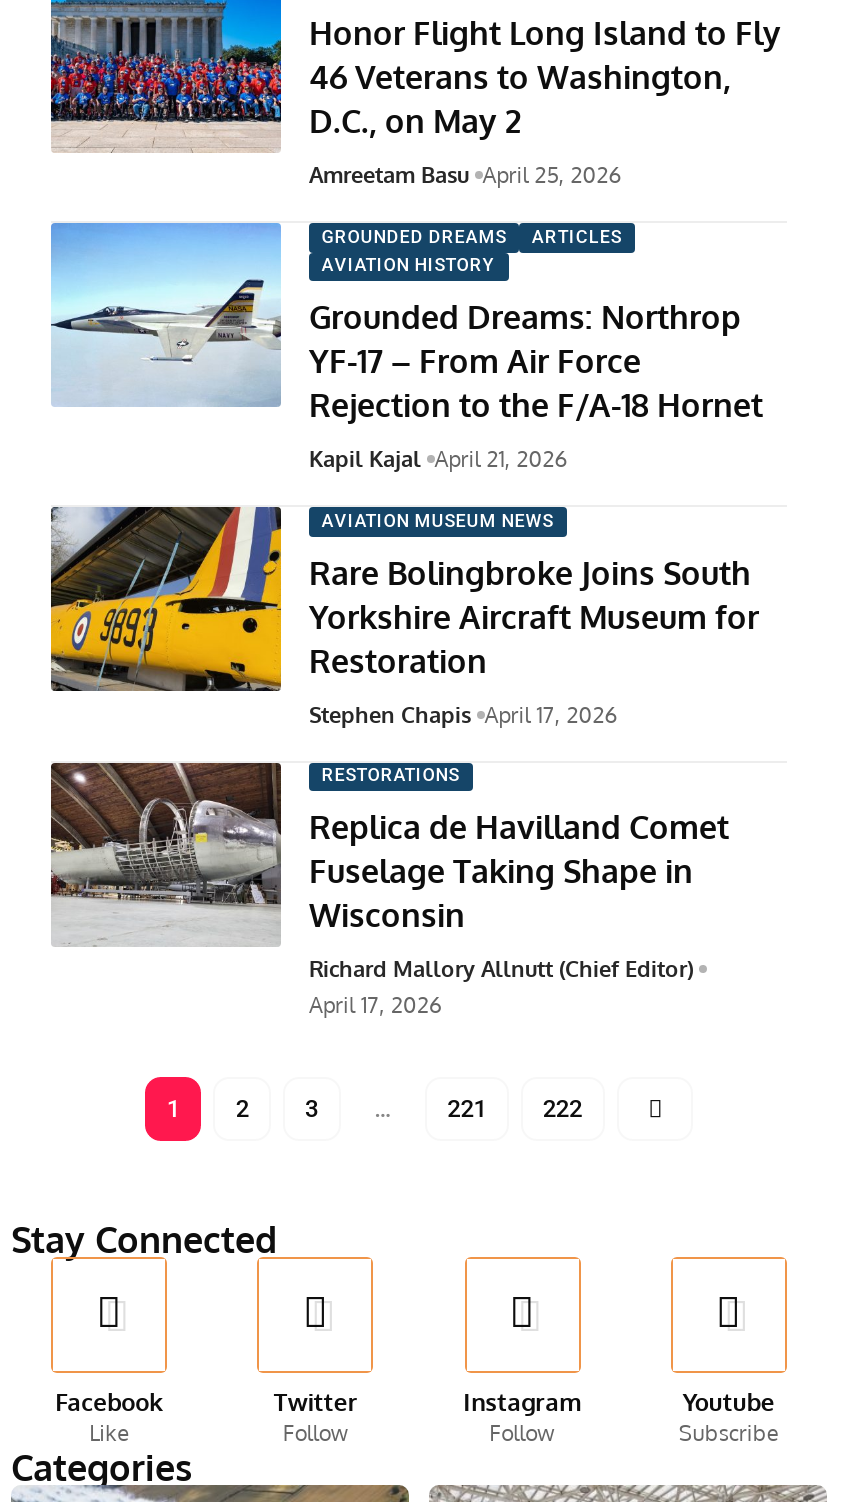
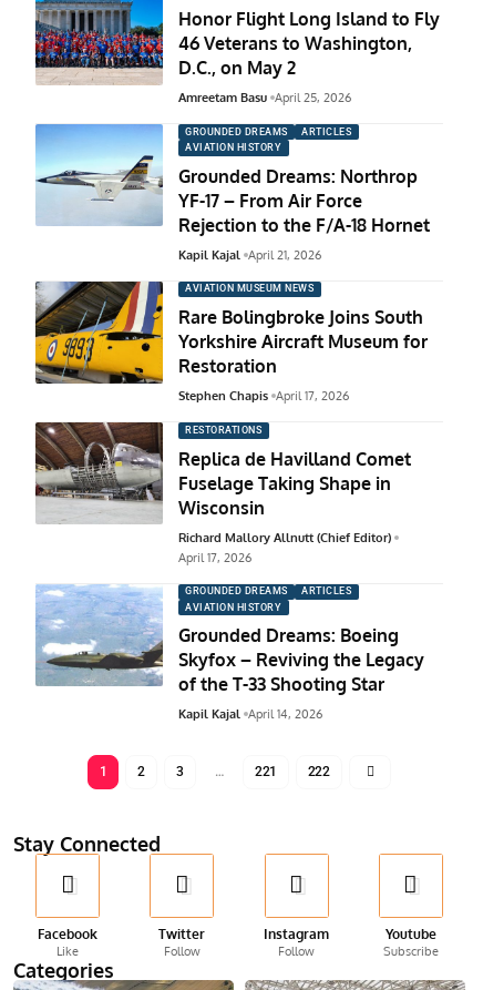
none -> [35,583,424,722] [image] | GROUNDED DREAMS | ARTICLES | AVIATION HISTORY | Grounded Dreams: Boeing | Skyfox – Reviving the Legacy | of the T-33 Shooting Star | Kapil Kajal April 14, 2026

